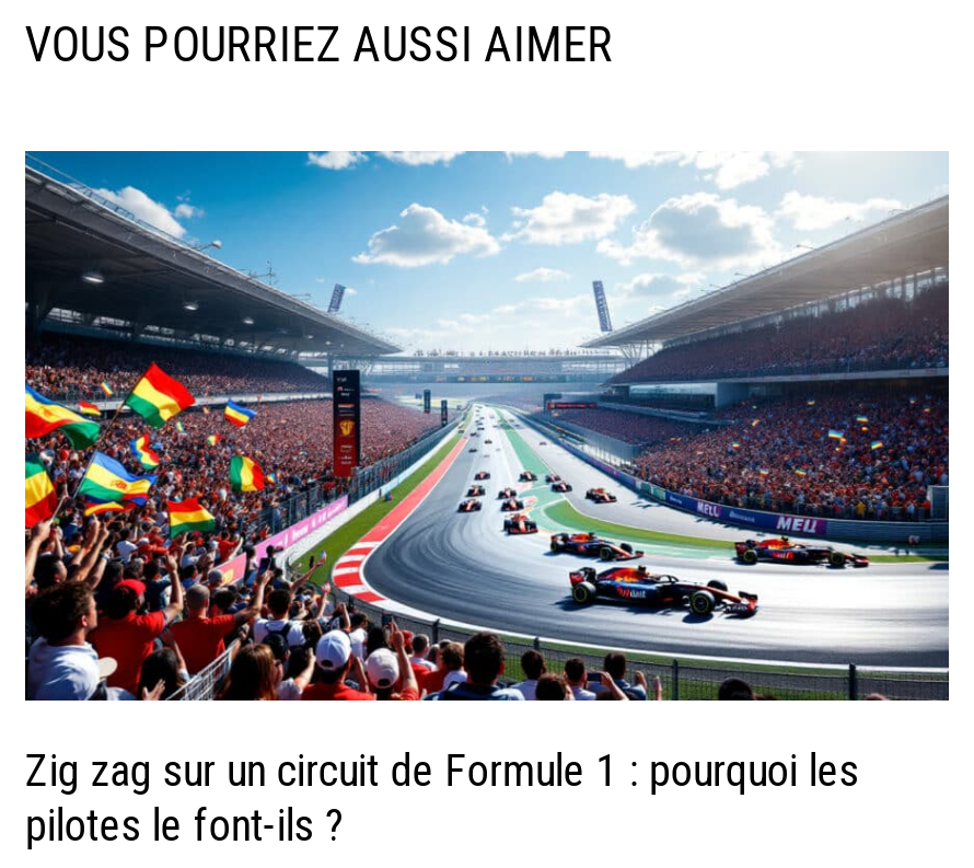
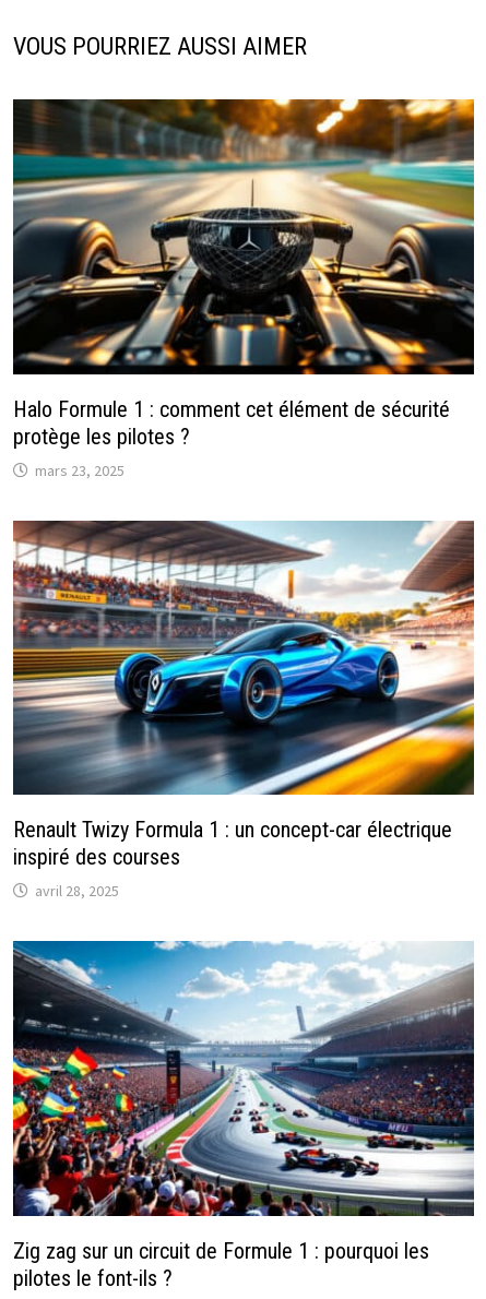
none -> [12,98,475,480] [image] | Halo Formule 1 : comment cet élément de sécurité | protège les pilotes ? | mars 23, 2025
none -> [12,520,475,901] [image] | Renault Twizy Formula 1 : un concept-car électrique | inspiré des courses | avril 28, 2025

